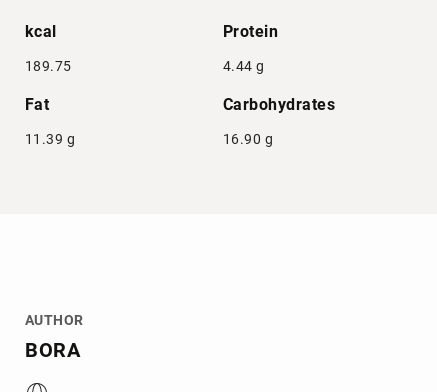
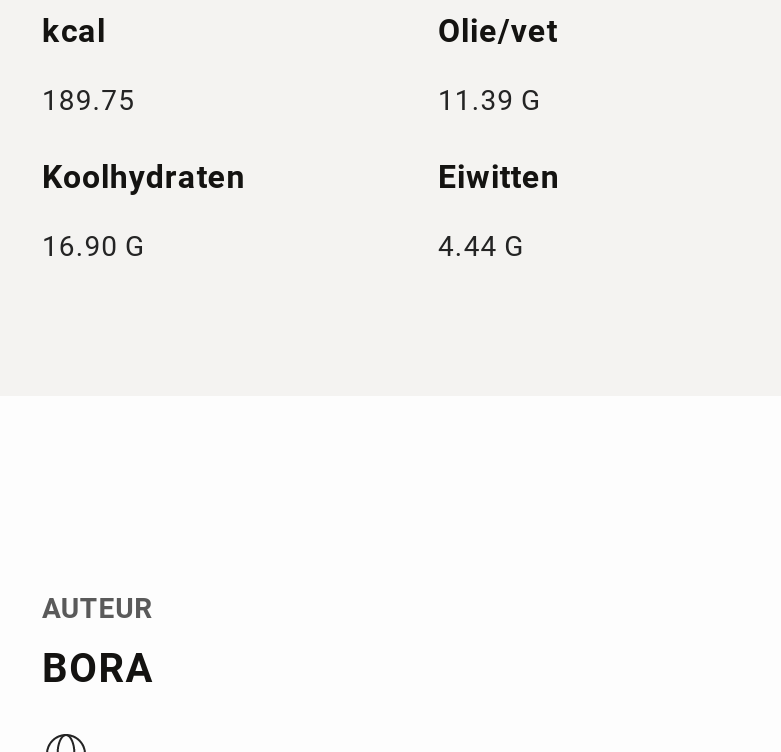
[223,22,278,41] Protein -> [438,12,558,50] Olie/vet
[223,58,264,74] 4.44 g -> [438,84,542,116] 11.39 G
[25,95,49,114] Fat -> [42,158,246,196] Koolhydraten
[223,95,335,114] Carbohydrates -> [438,158,560,196] Eiwitten
[25,131,75,147] 11.39 g -> [42,230,146,262] 16.90 G
[223,131,273,147] 16.90 g -> [438,230,525,262] 4.44 G
[25,312,83,328] AUTHOR -> [42,592,153,624] AUTEUR

